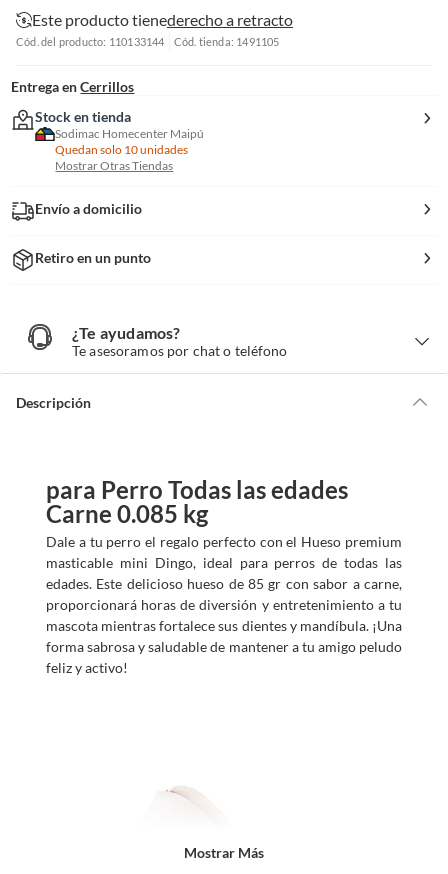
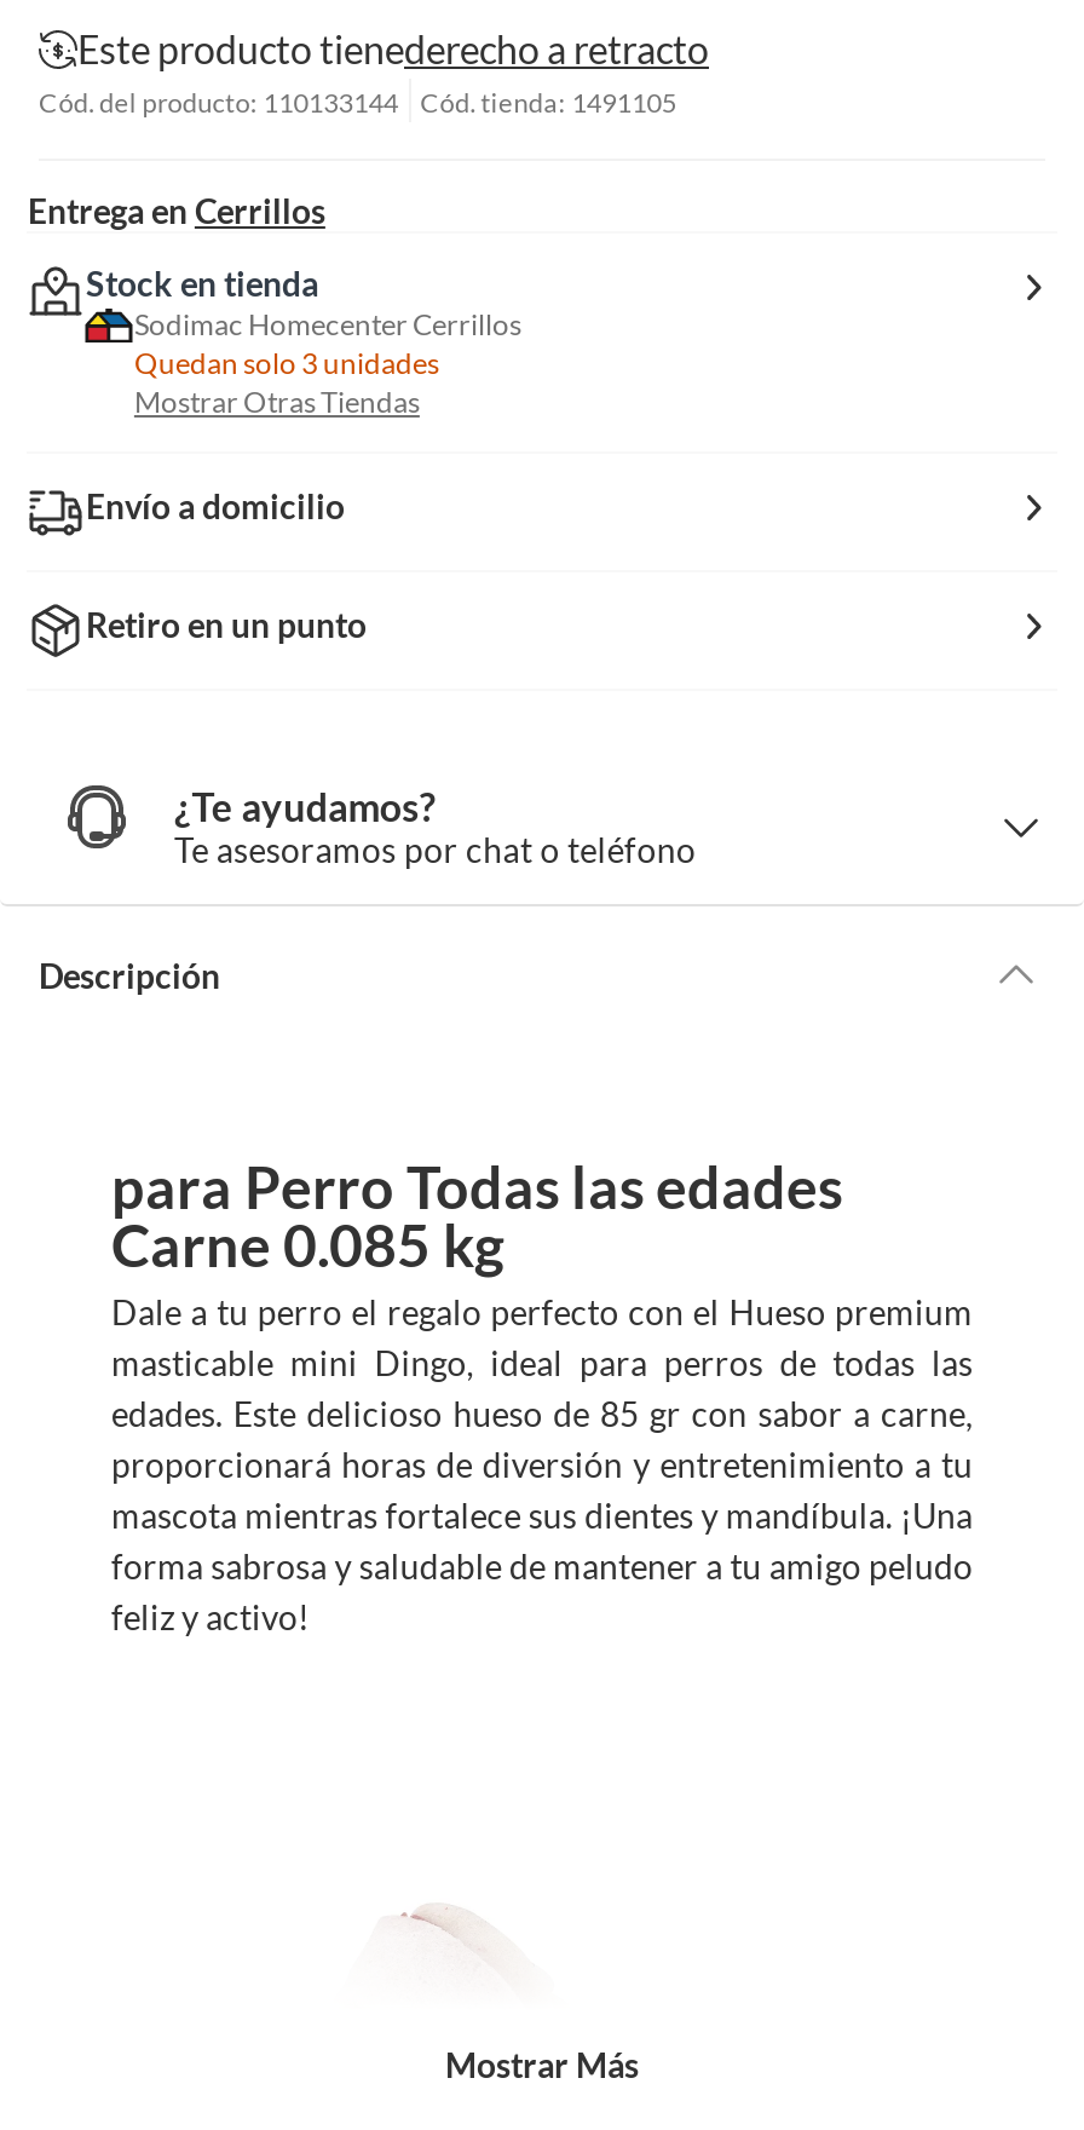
[55,126,204,141] Sodimac Homecenter Maipú -> [134,306,521,342] Sodimac Homecenter Cerrillos
[55,142,188,157] Quedan solo 10 unidades -> [134,345,439,381] Quedan solo 3 unidades

